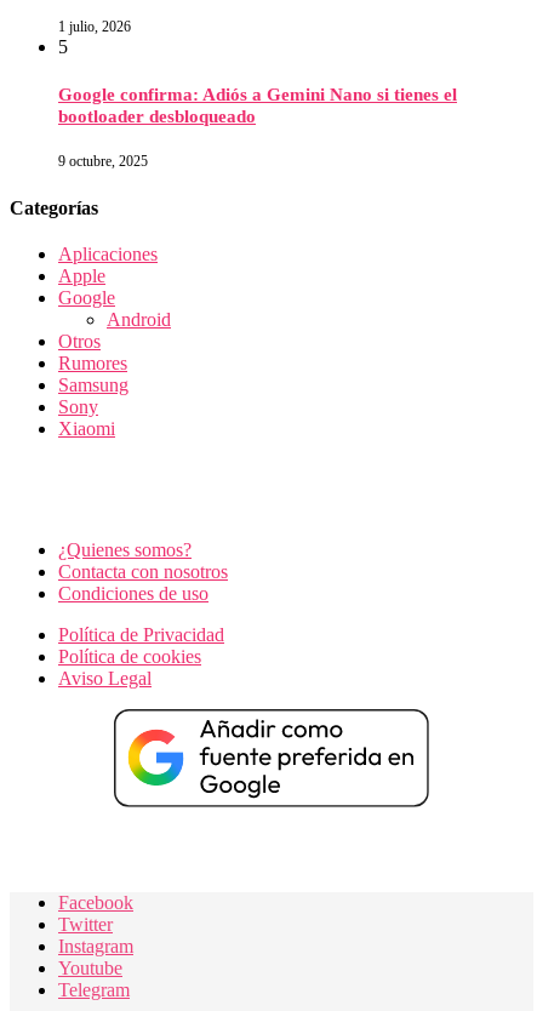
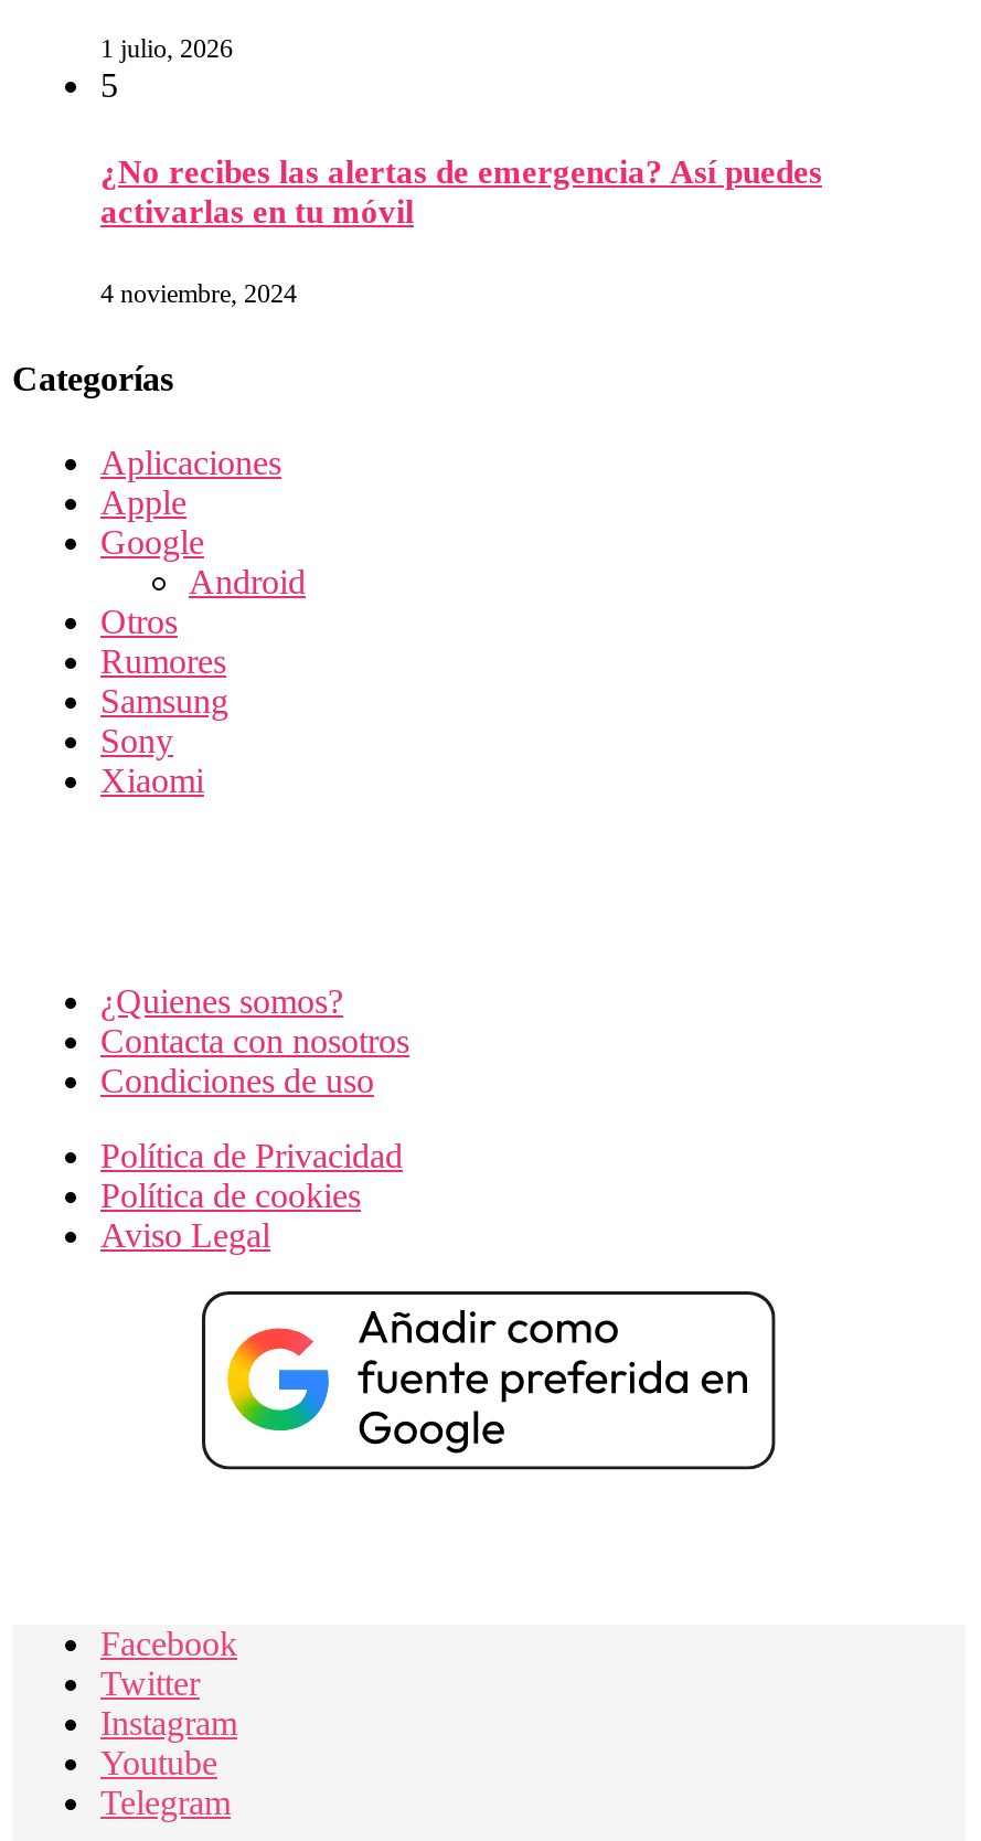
[58,85,457,126] Google confirma: Adiós a Gemini Nano si tienes el | bootloader desbloqueado -> [100,155,822,230] ¿No recibes las alertas de emergencia? Así puedes | activarlas en tu móvil
[58,153,148,170] 9 octubre, 2025 -> [100,279,297,309] 4 noviembre, 2024

